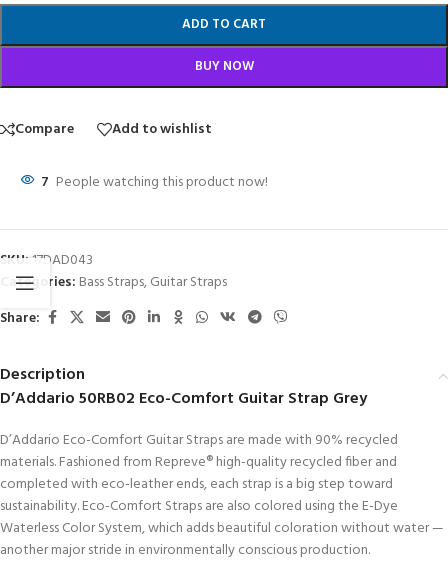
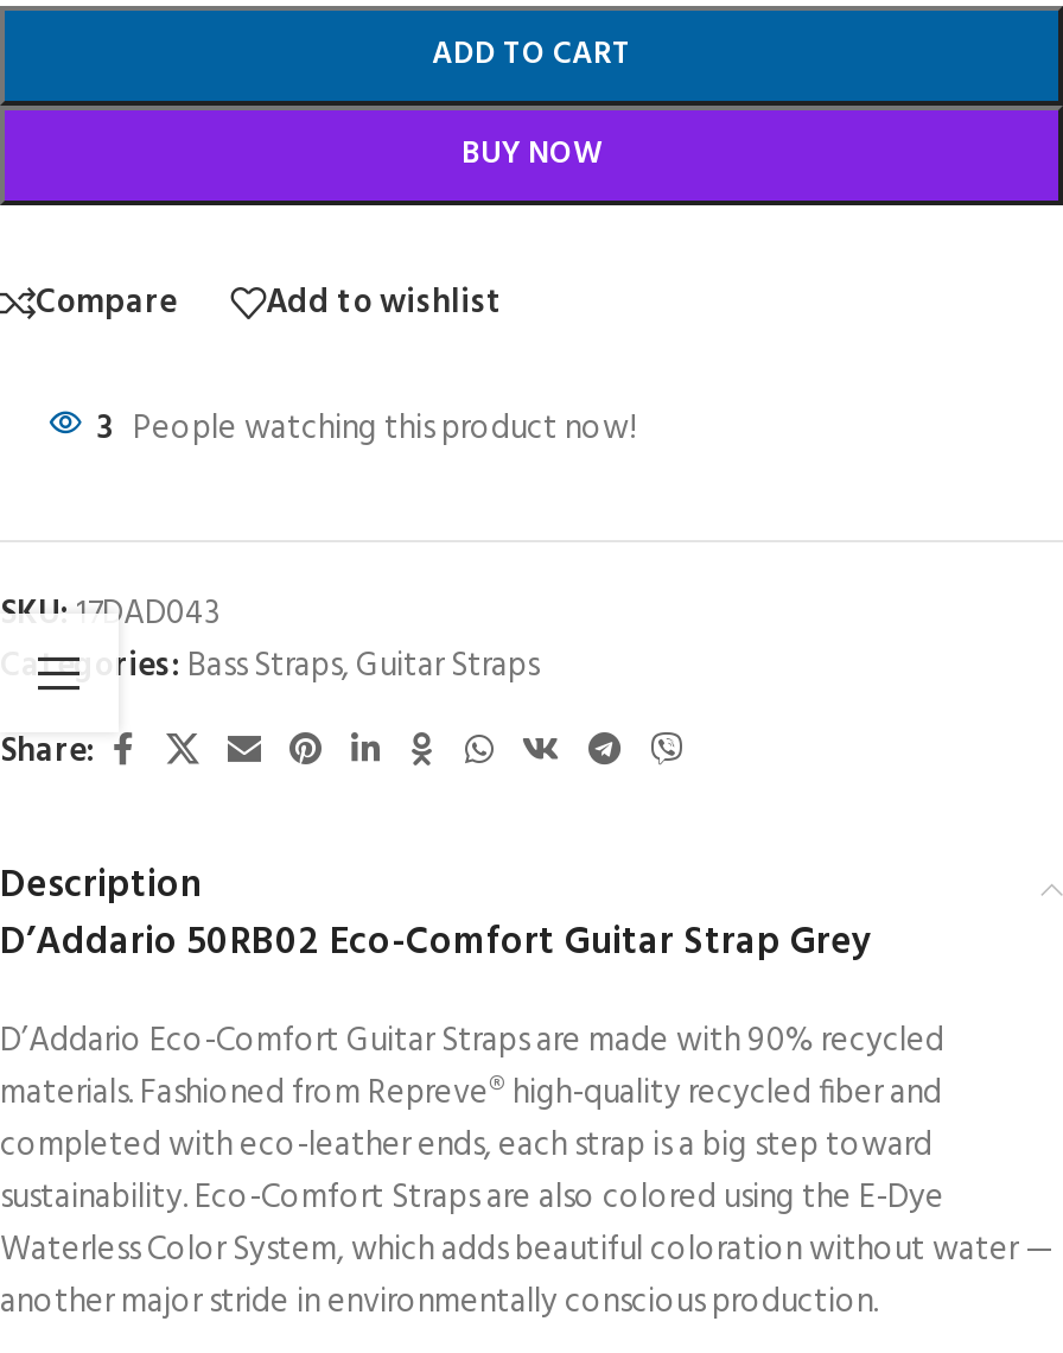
[41,171,268,194] 7 People watching this product now! -> [97,403,636,458] 3 People watching this product now!

